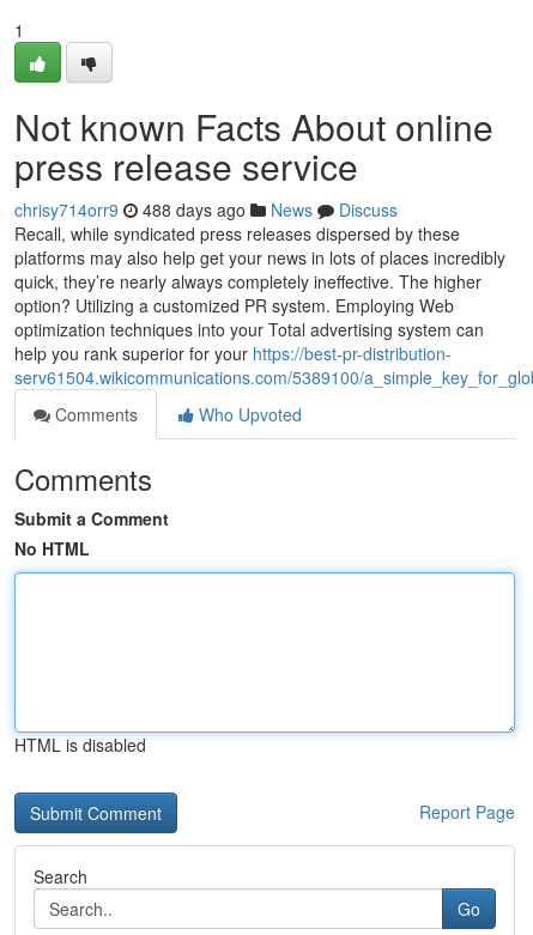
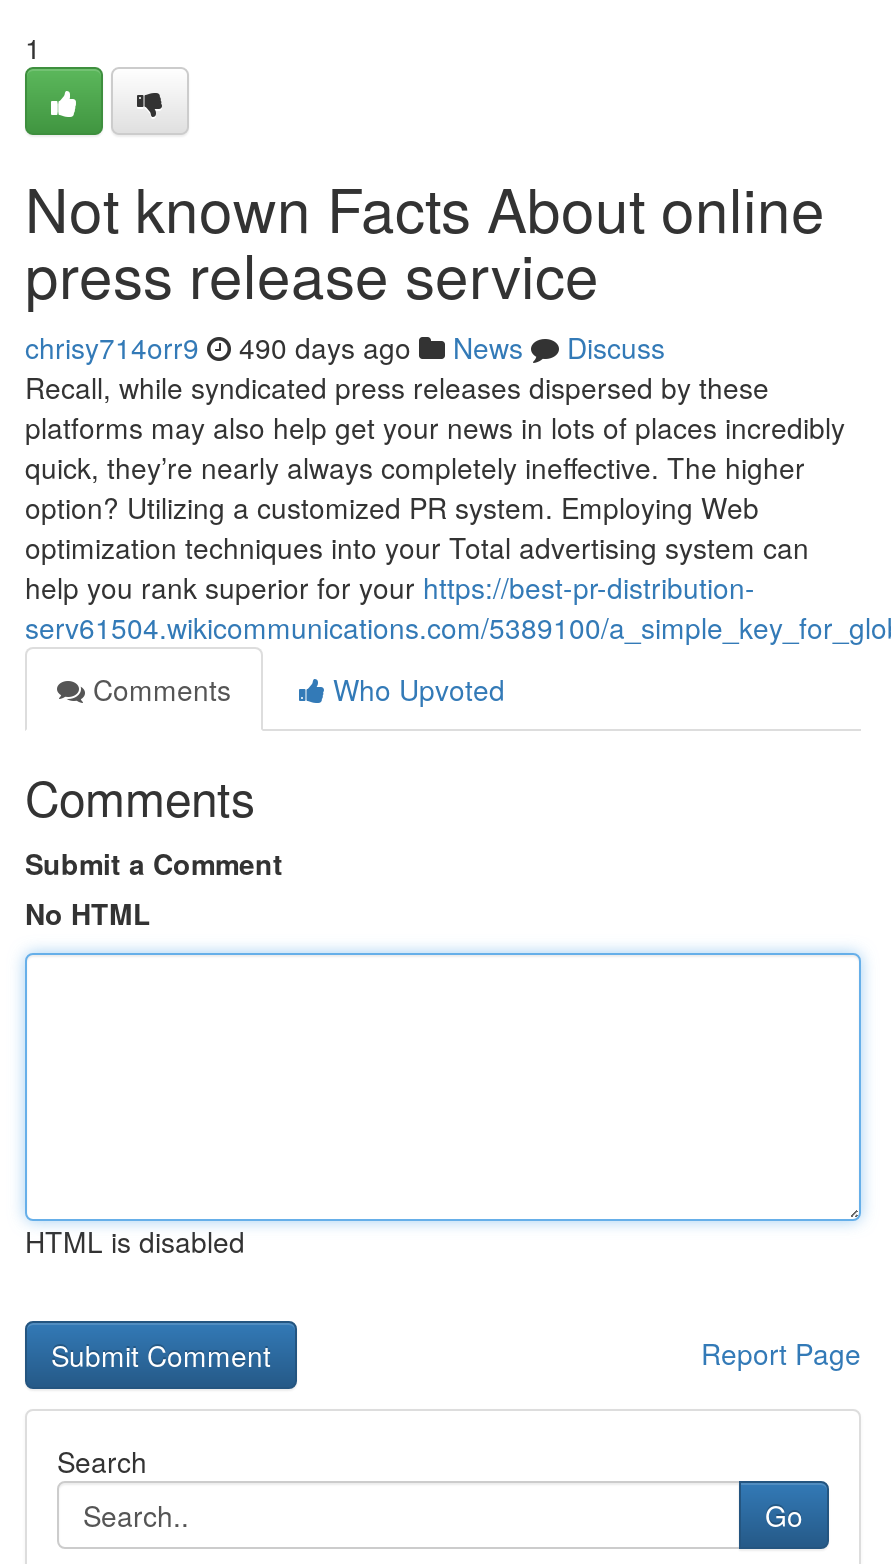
[14,198,398,221] chrisy714orr9 488 days ago News Discuss -> [25,327,665,367] chrisy714orr9 490 days ago News Discuss

